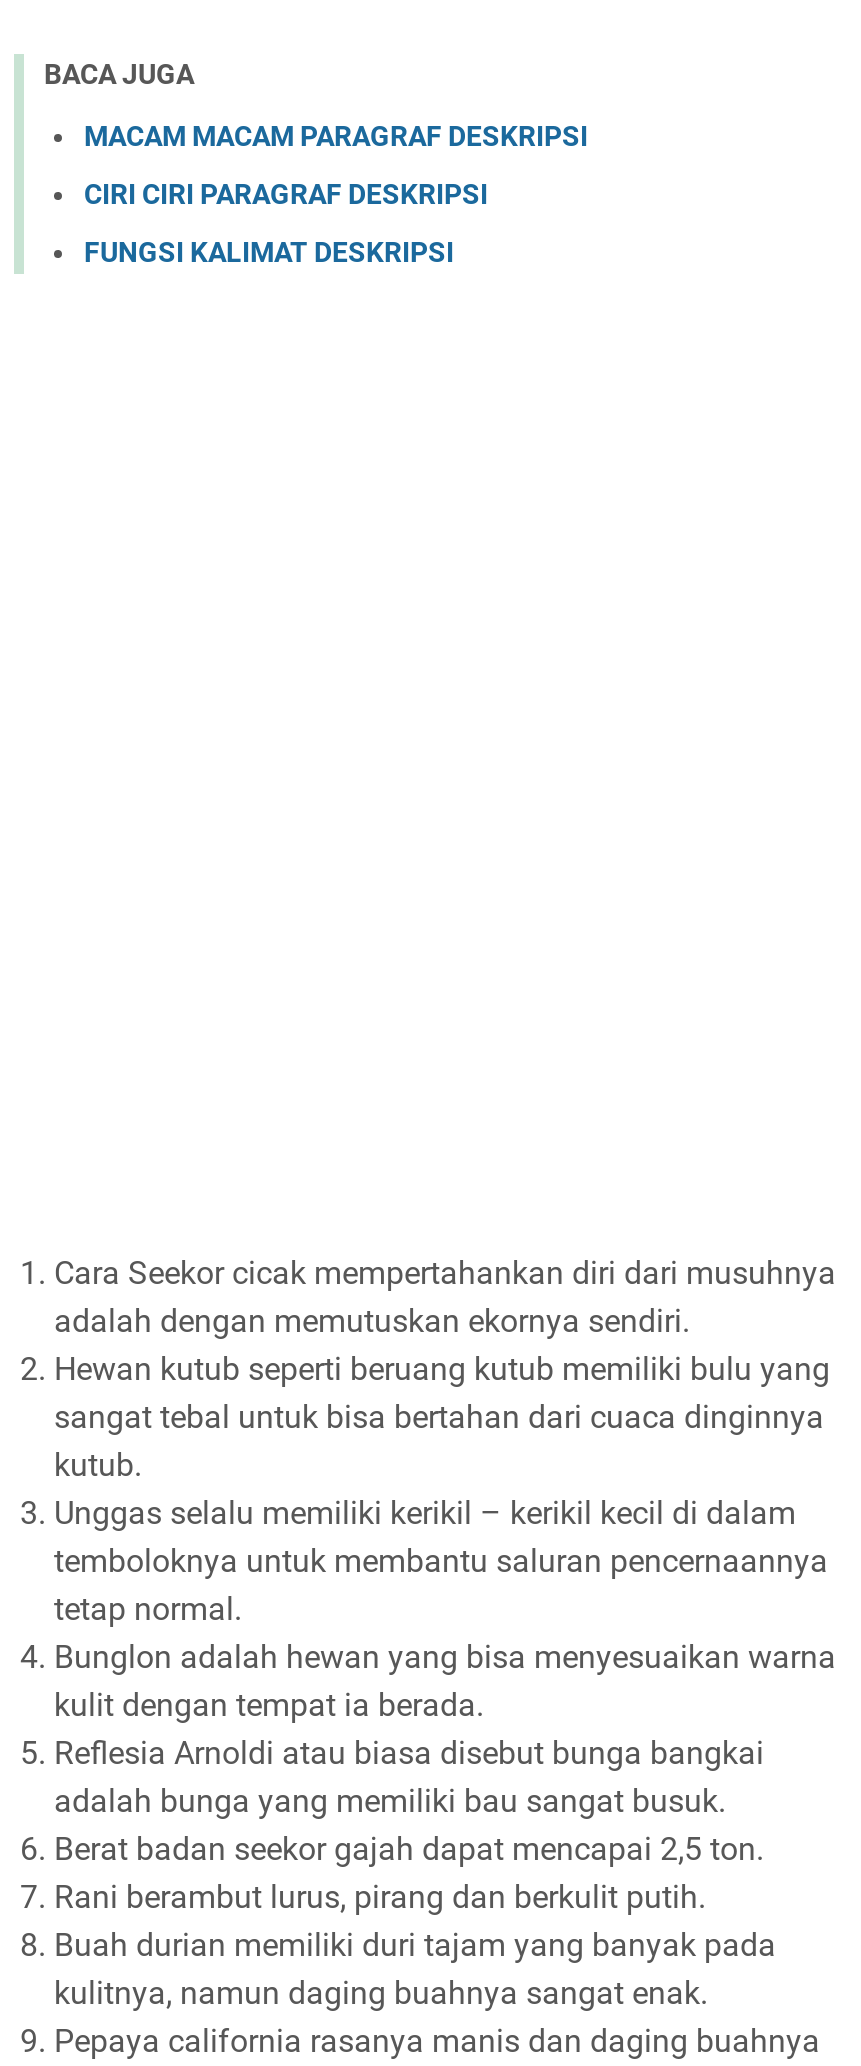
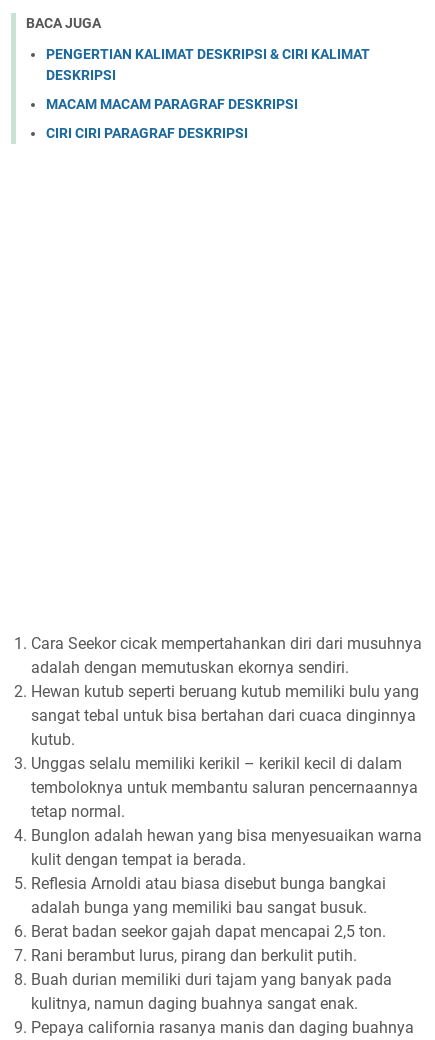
none -> [46,46,370,83] PENGERTIAN KALIMAT DESKRIPSI & CIRI KALIMAT | DESKRIPSI
moved [84,119,588,209] -> [46,96,298,141]: MACAM MACAM PARAGRAF DESKRIPSI | CIRI CIRI PARAGRAF DESKRIPSI
[84,235,454,267] FUNGSI KALIMAT DESKRIPSI -> none

